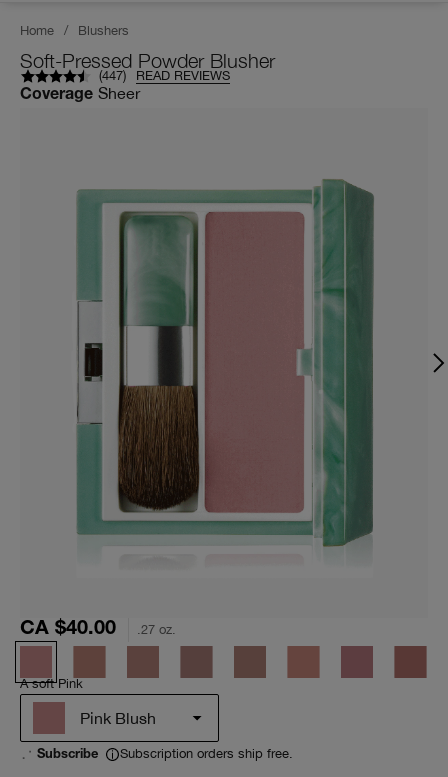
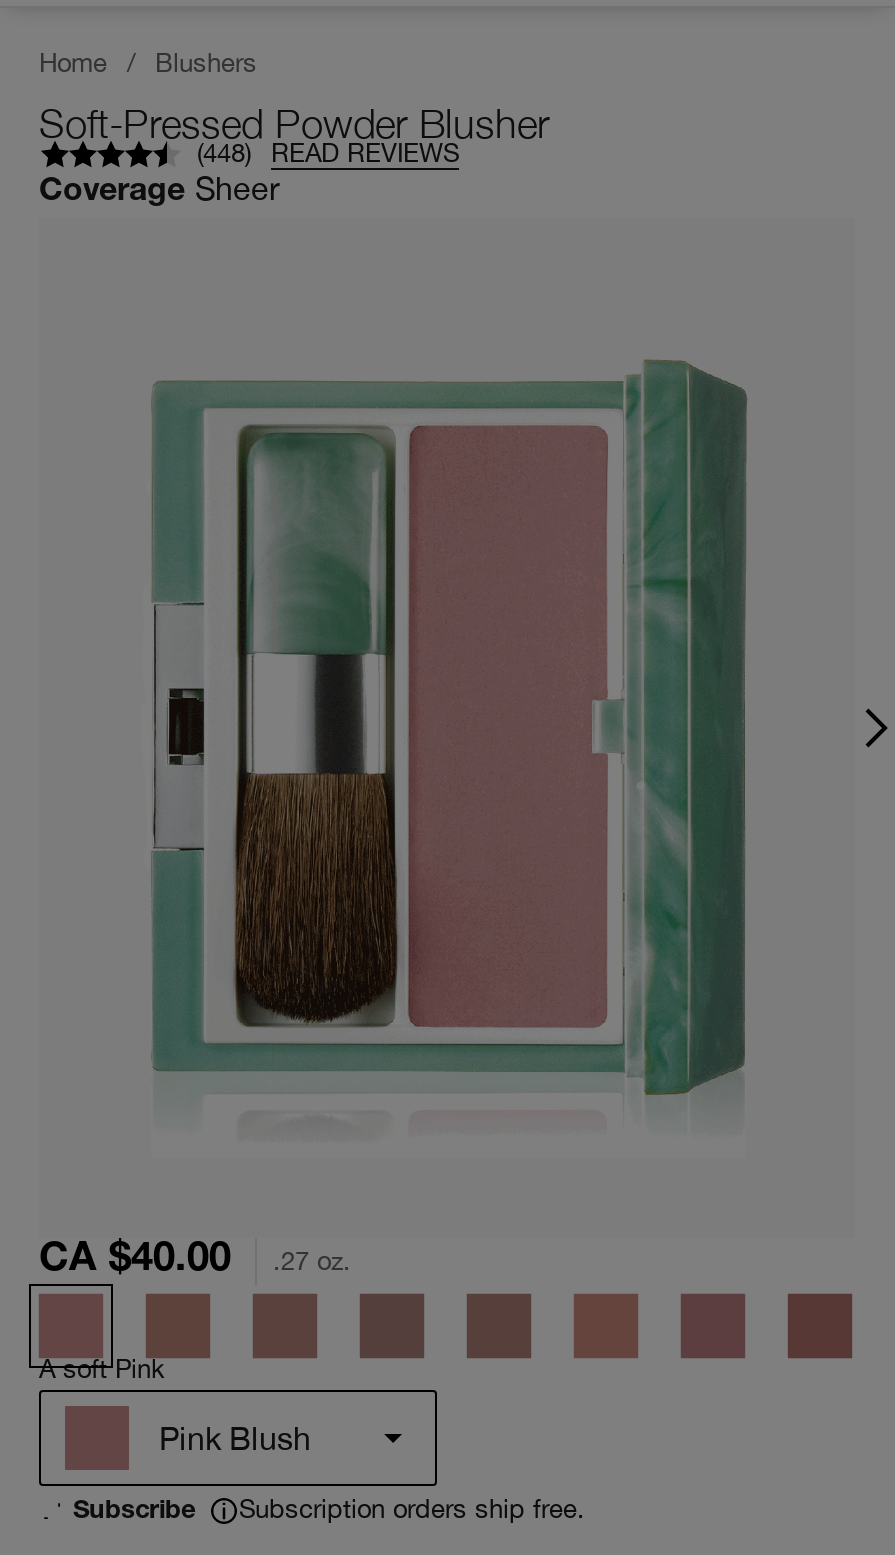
[99,68,230,83] (447) READ REVIEWS -> [197,138,459,168] (448) READ REVIEWS

